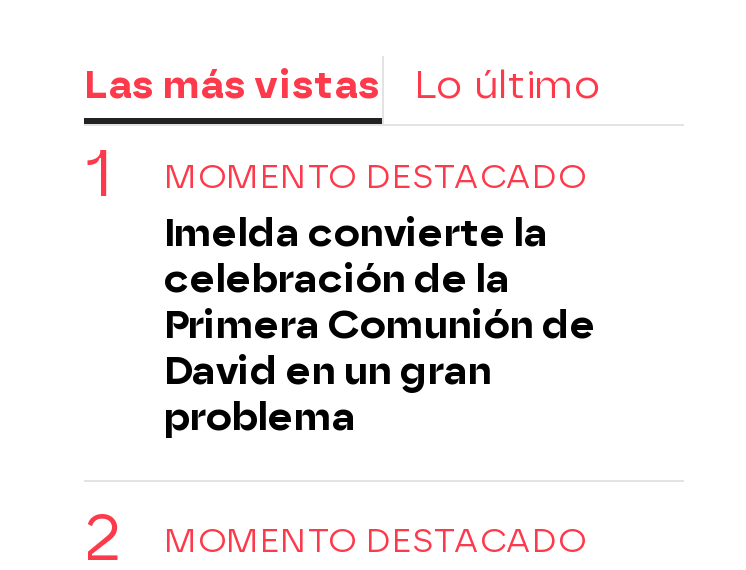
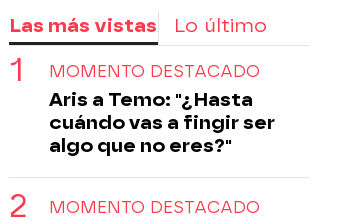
[164,210,596,440] Imelda convierte la | celebración de la | Primera Comunión de | David en un gran | problema -> [49,88,275,157] Aris a Temo: "¿Hasta | cuándo vas a fingir ser | algo que no eres?"

